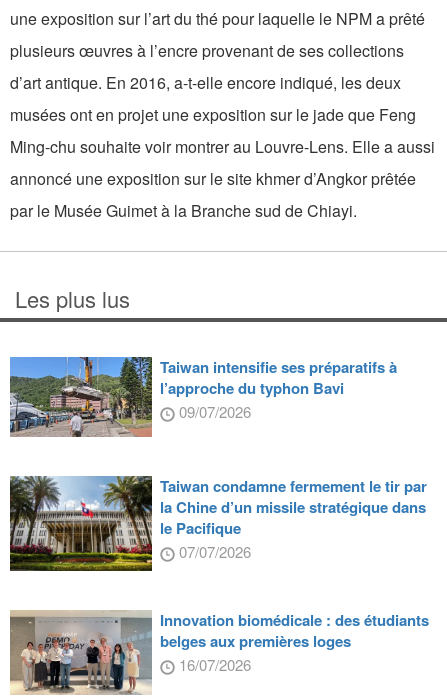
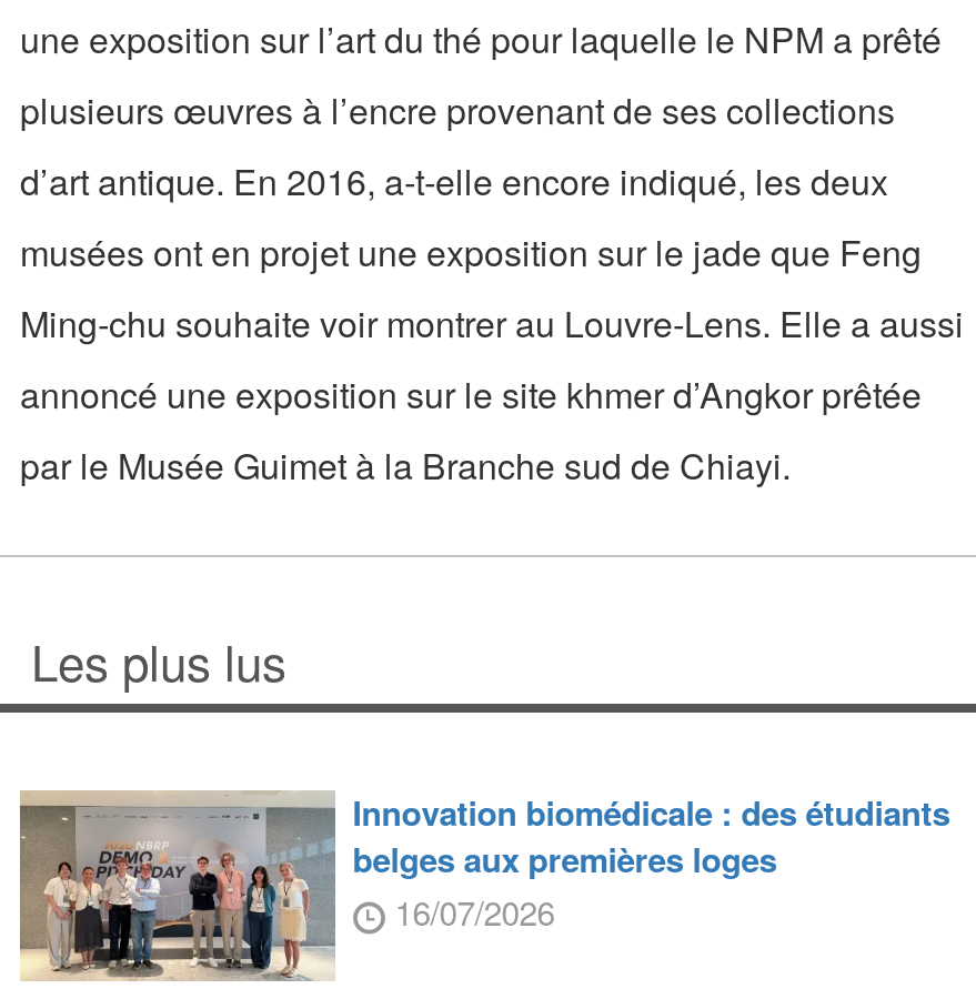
[9,356,427,562] [image] | Taiwan intensifie ses préparatifs à | l’approche du typhon Bavi | 09/07/2026 | Taiwan condamne fermement le tir par | la Chine d’un missile stratégique dans | le Pacifique | 07/07/2026 -> none
[9,475,153,572] [image] -> none

